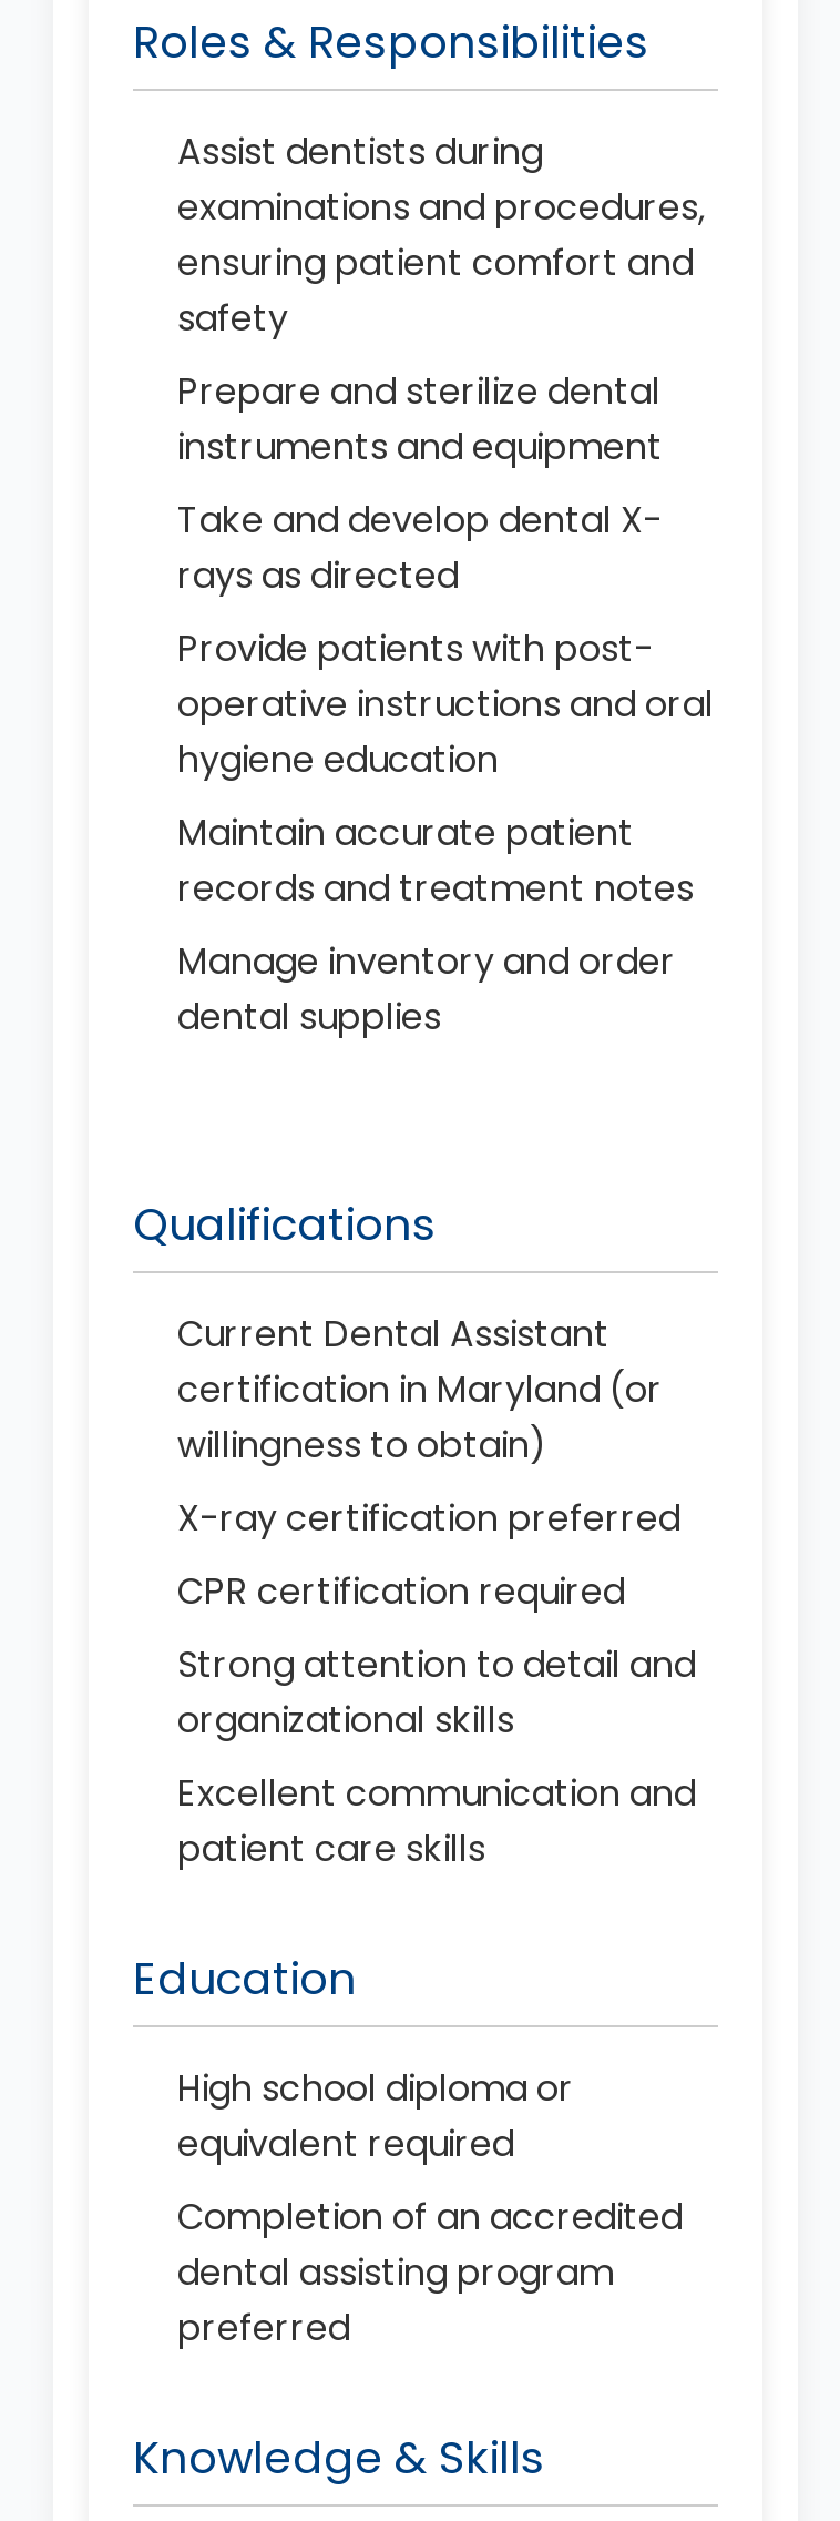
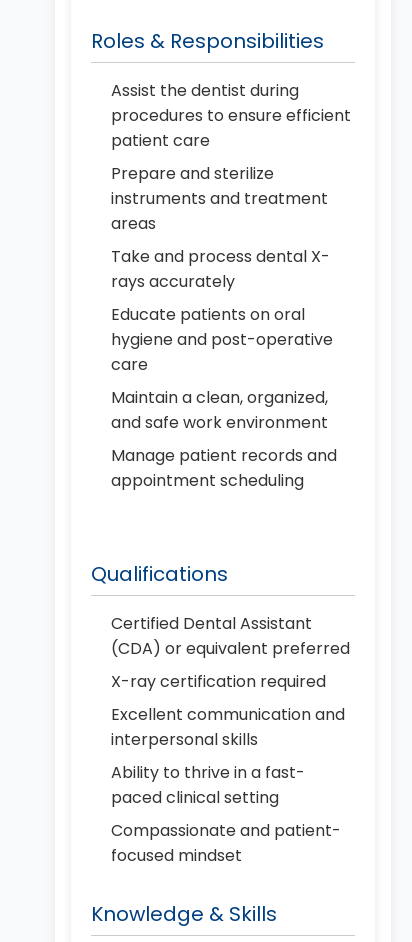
[177,126,714,1043] Assist dentists during | examinations and procedures, | ensuring patient comfort and | safety | Prepare and sterilize dental | instruments and equipment | Take and develop dental X- | rays as directed | Provide patients with post- | operative instructions and oral | hygiene education | Maintain accurate patient | records and treatment notes | Manage inventory and order | dental supplies -> [111,79,351,492] Assist the dentist during | procedures to ensure efficient | patient care | Prepare and sterilize | instruments and treatment | areas | Take and process dental X- | rays accurately | Educate patients on oral | hygiene and post-operative | care | Maintain a clean, organized, | and safe work environment | Manage patient records and | appointment scheduling
[177,1309,696,1746] Current Dental Assistant | certification in Maryland (or | willingness to obtain) | X-ray certification preferred | CPR certification required | Strong attention to detail and | organizational skills -> [111,612,350,693] Certified Dental Assistant | (CDA) or equivalent preferred | X-ray certification required
[133,1823,683,2354] patient care skills | Education | High school diploma or | equivalent required | Completion of an accredited | dental assisting program | preferred -> [111,728,341,867] interpersonal skills | Ability to thrive in a fast- | paced clinical setting | Compassionate and patient- | focused mindset

